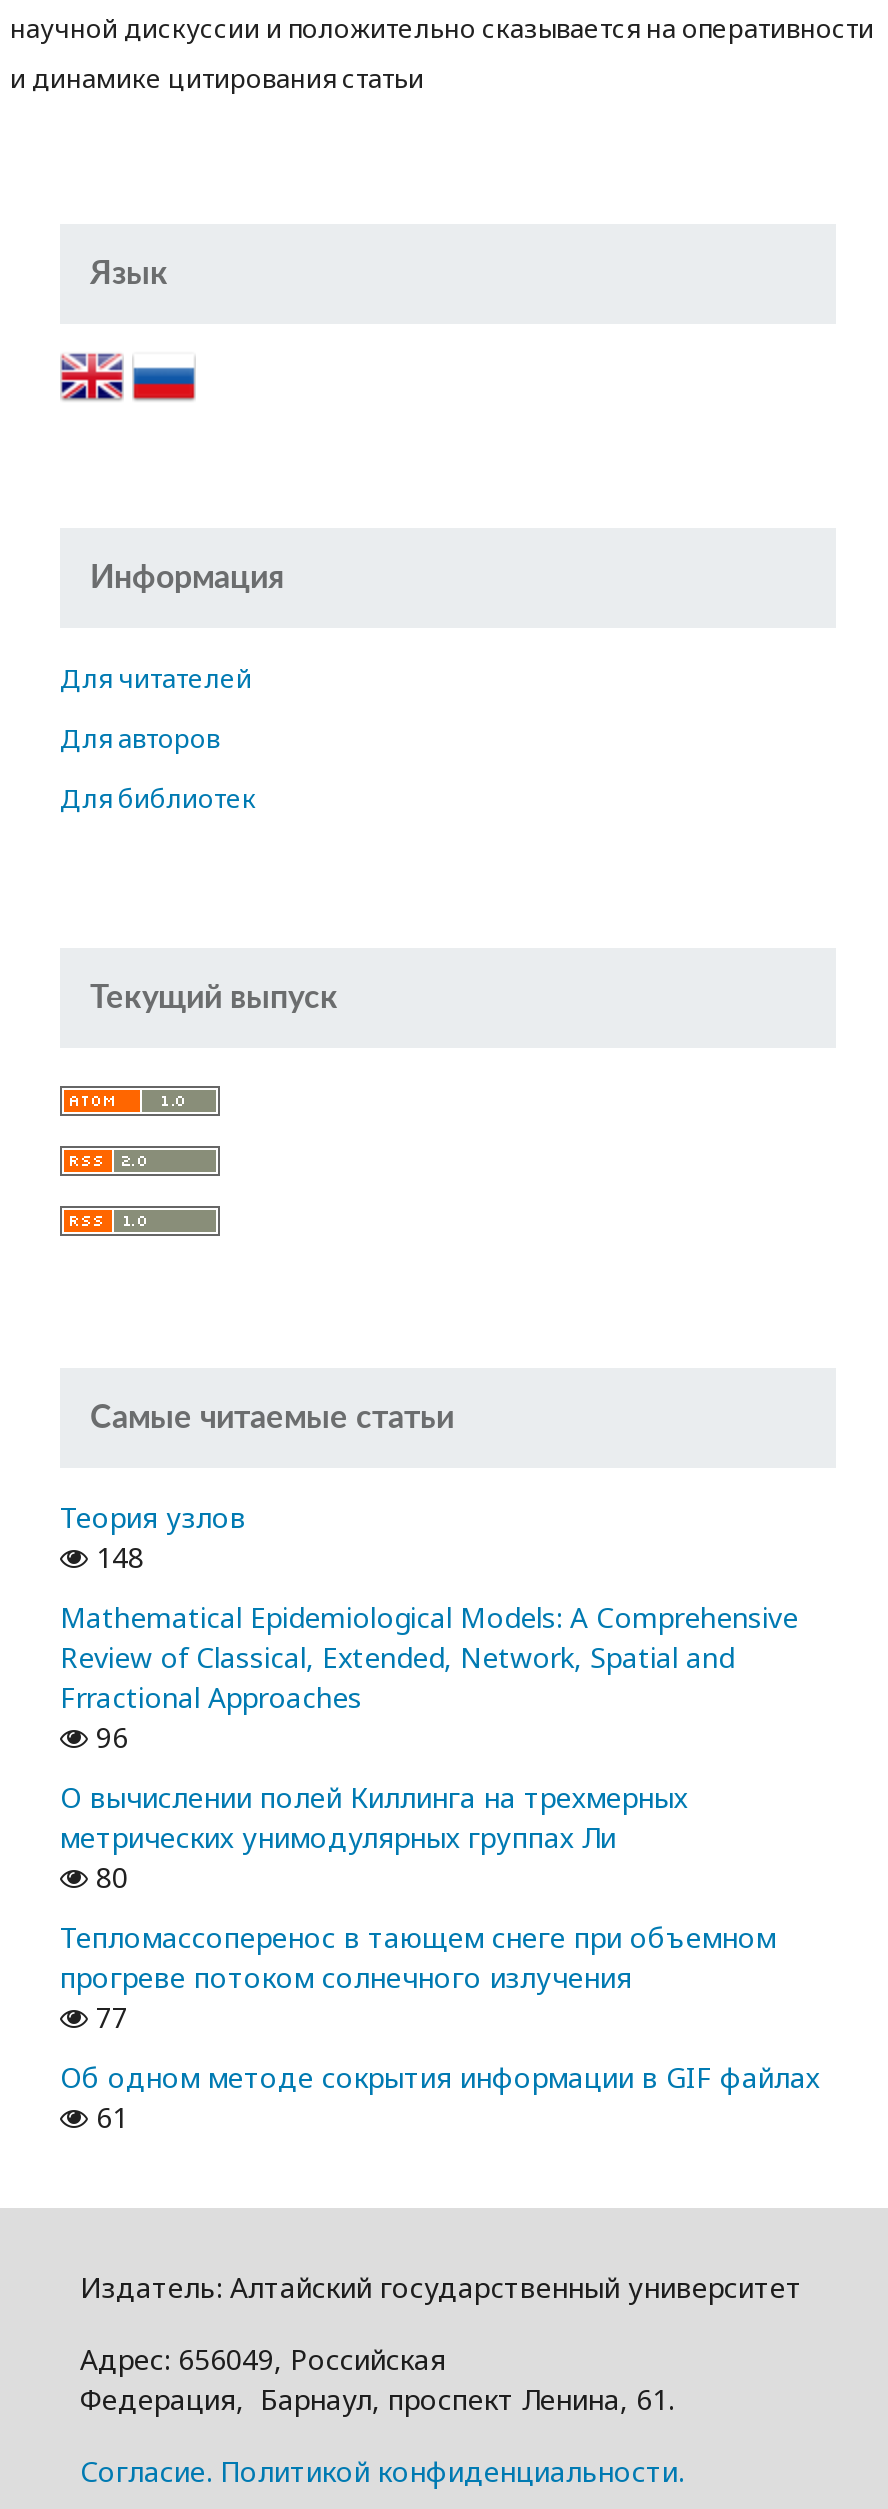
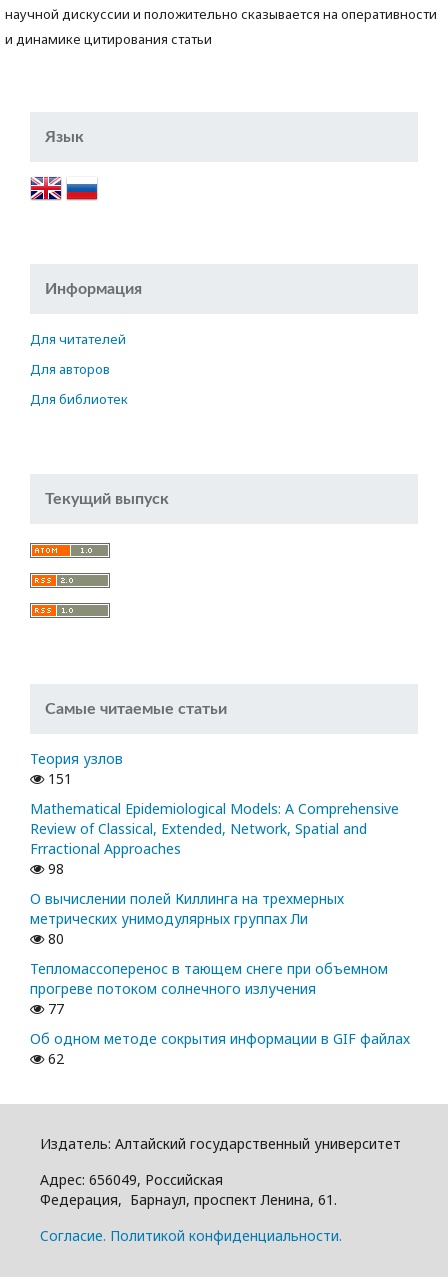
[88,1538,144,1576] 148 -> [44,769,72,788] 151
[88,1718,128,1756] 96 -> [44,859,64,878] 98
[88,2098,128,2136] 61 -> [44,1049,64,1068] 62

